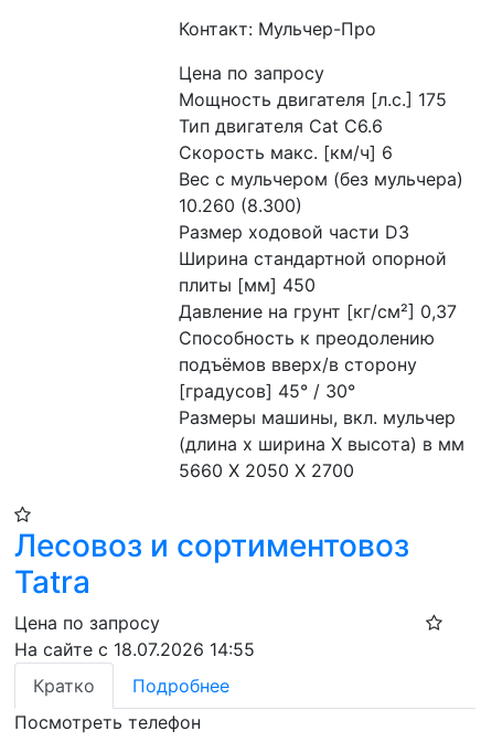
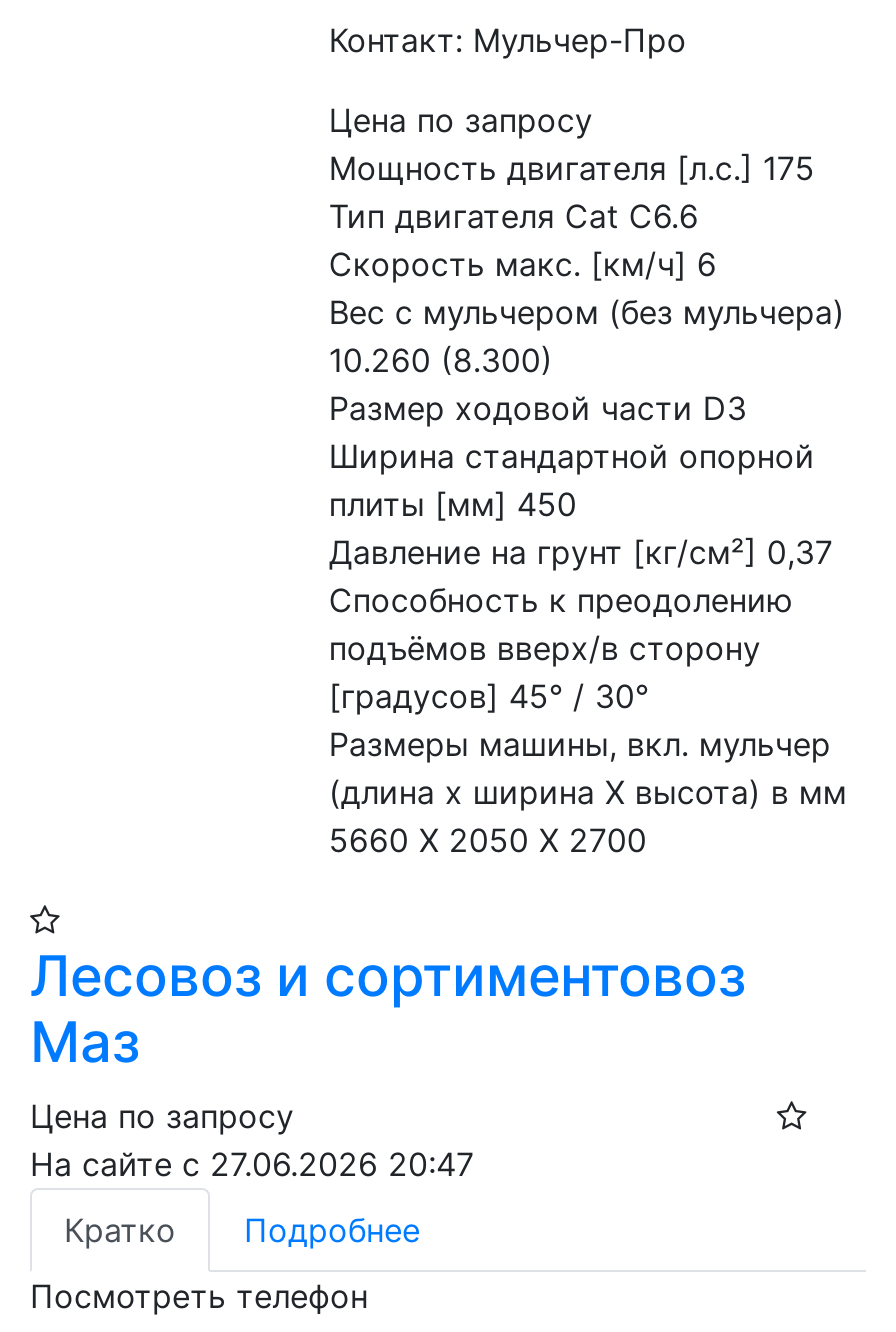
[14,563,90,601] Tatra -> [30,1008,140,1076] Маз
[14,638,255,660] На сайте с 18.07.2026 14:55 -> [30,1144,474,1184] На сайте с 27.06.2026 20:47

